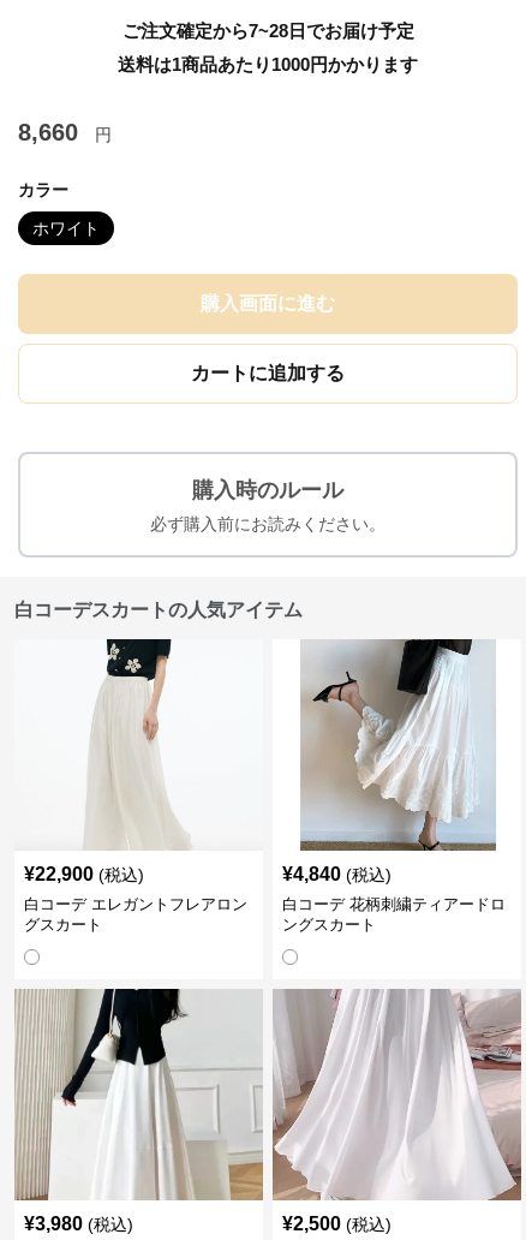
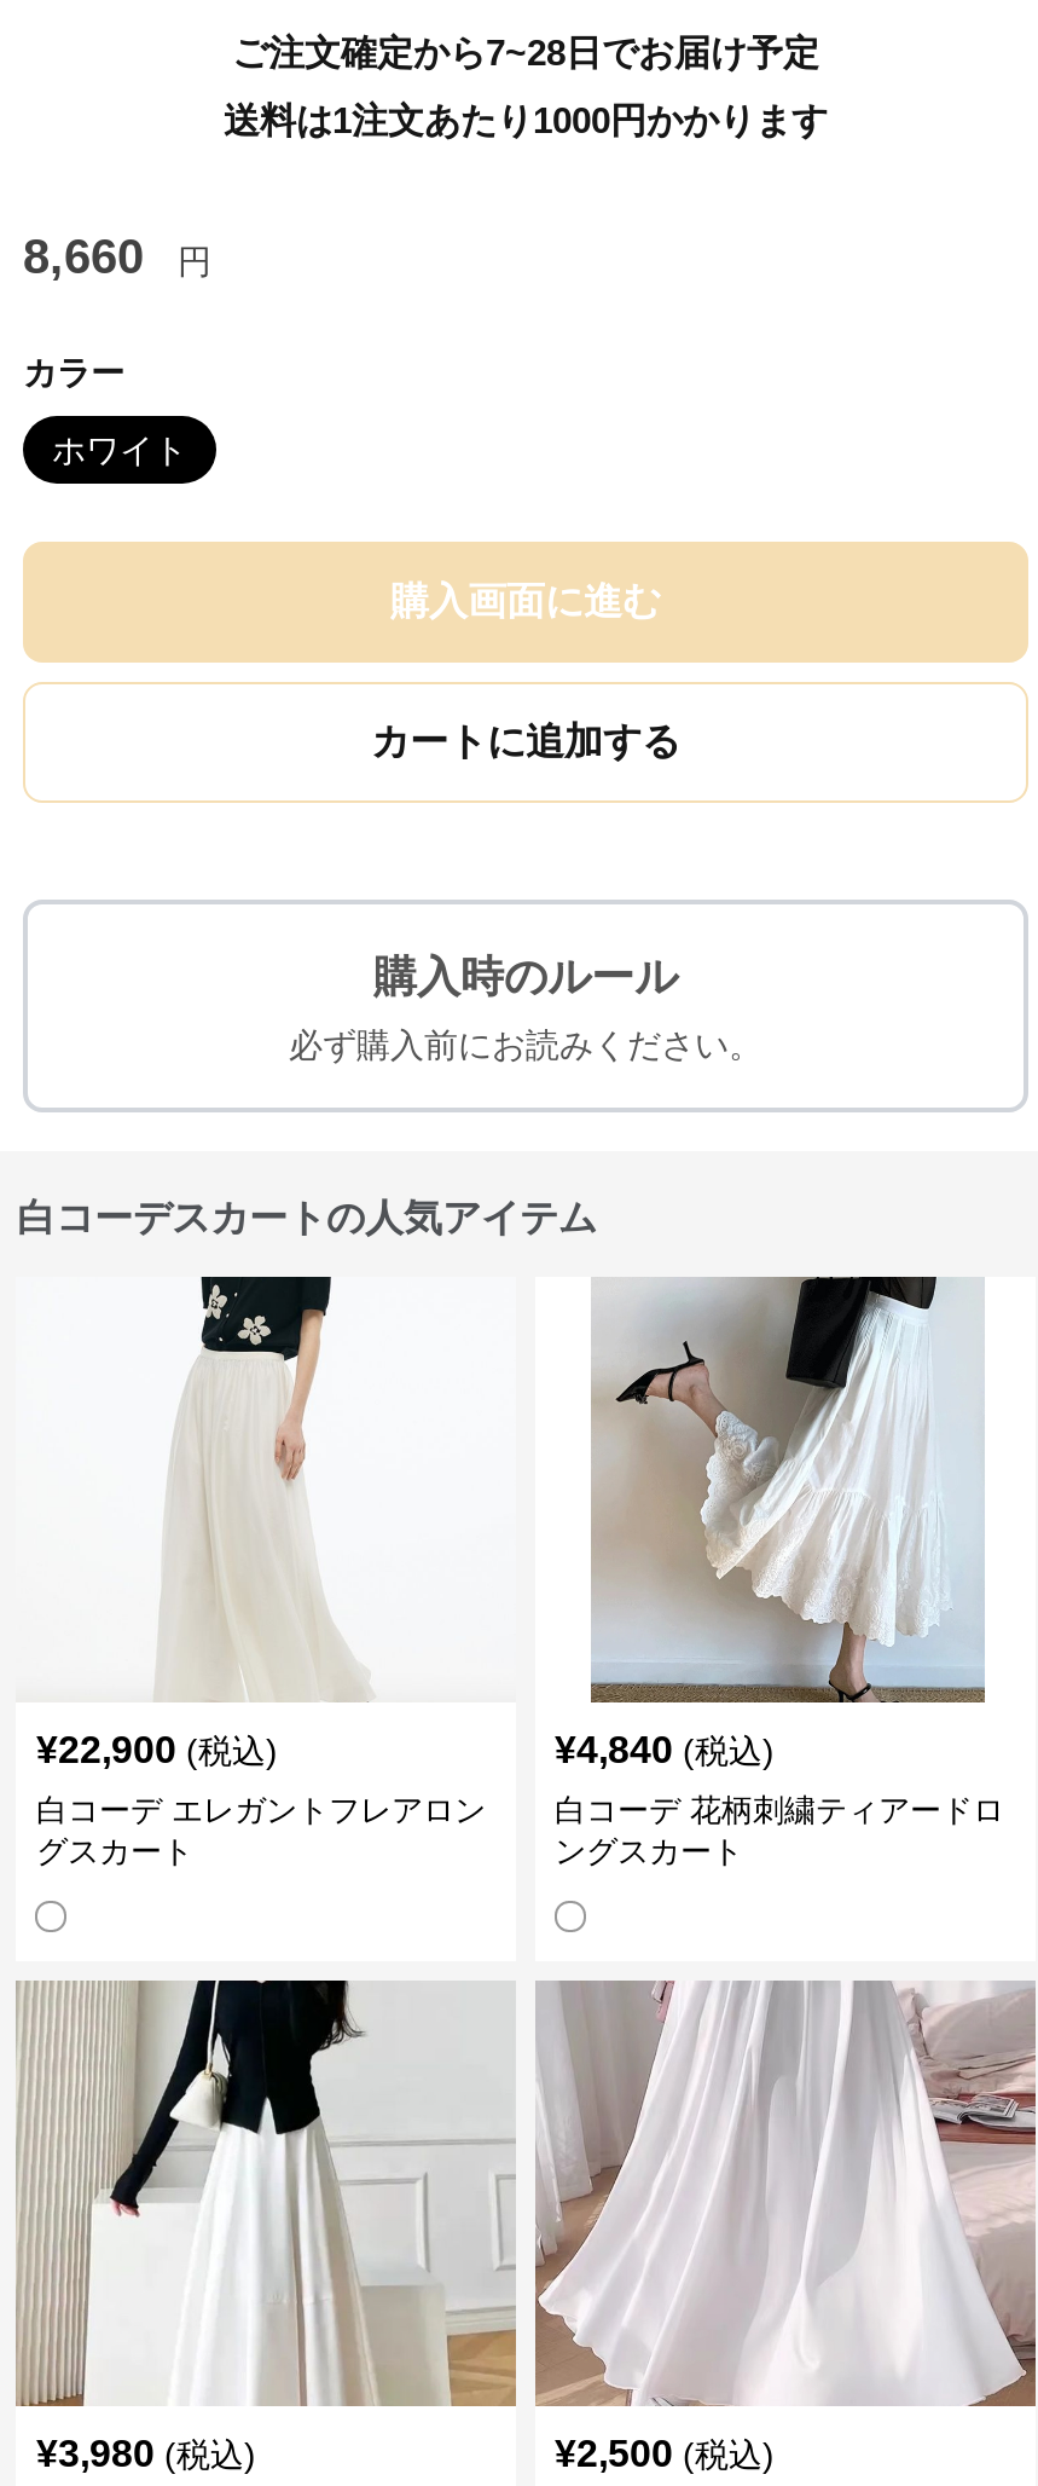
[118,54,418,74] 送料は1商品あたり1000円かかります -> [224,99,828,140] 送料は1注文あたり1000円かかります

